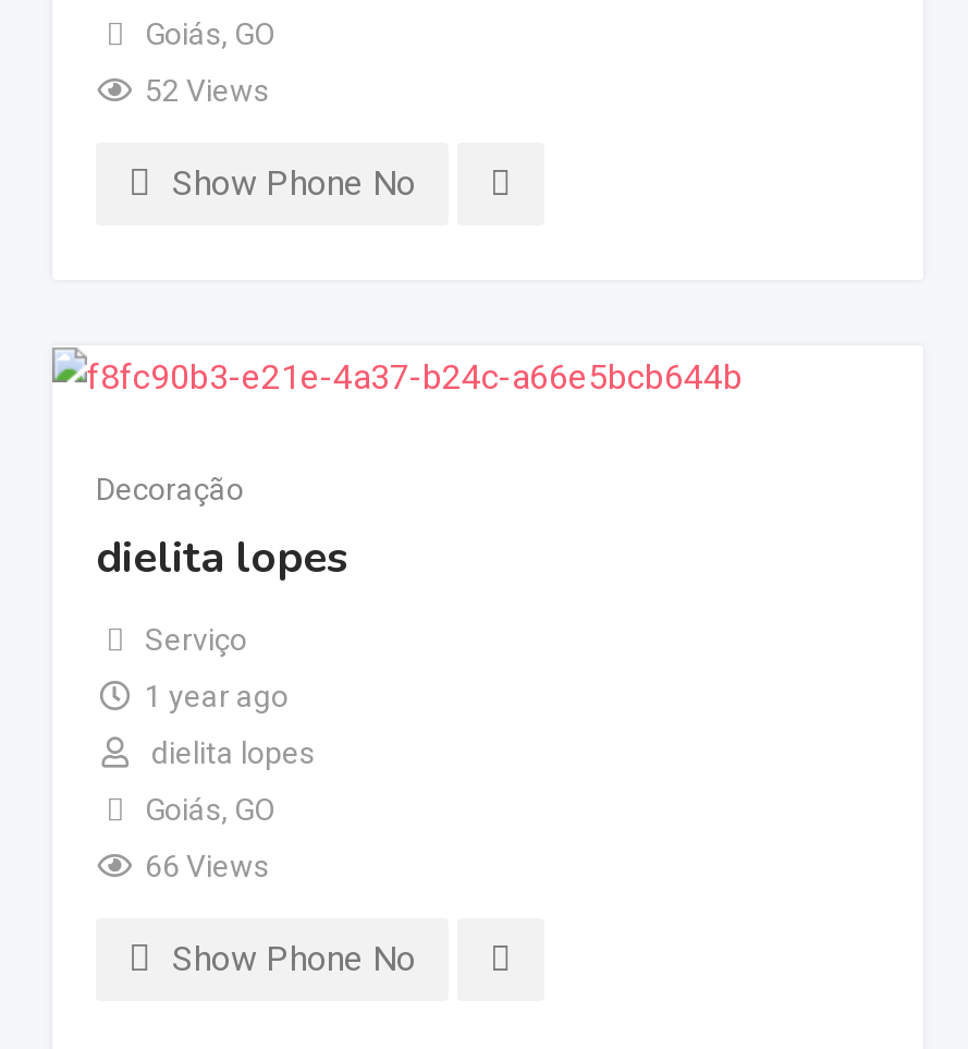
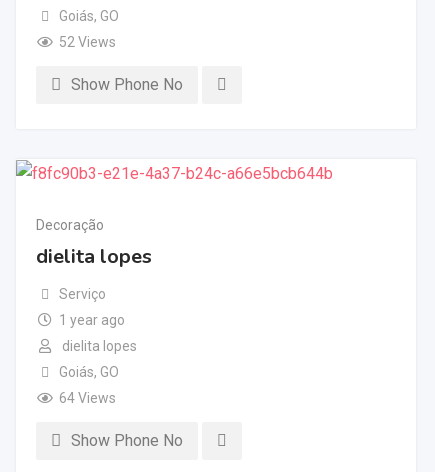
[145,848,269,883] 66 Views -> [58,390,115,406] 64 Views

